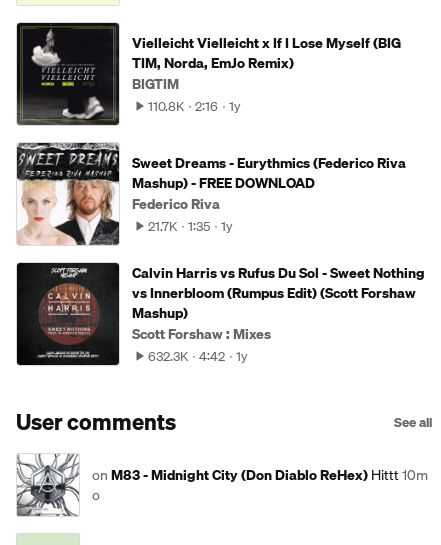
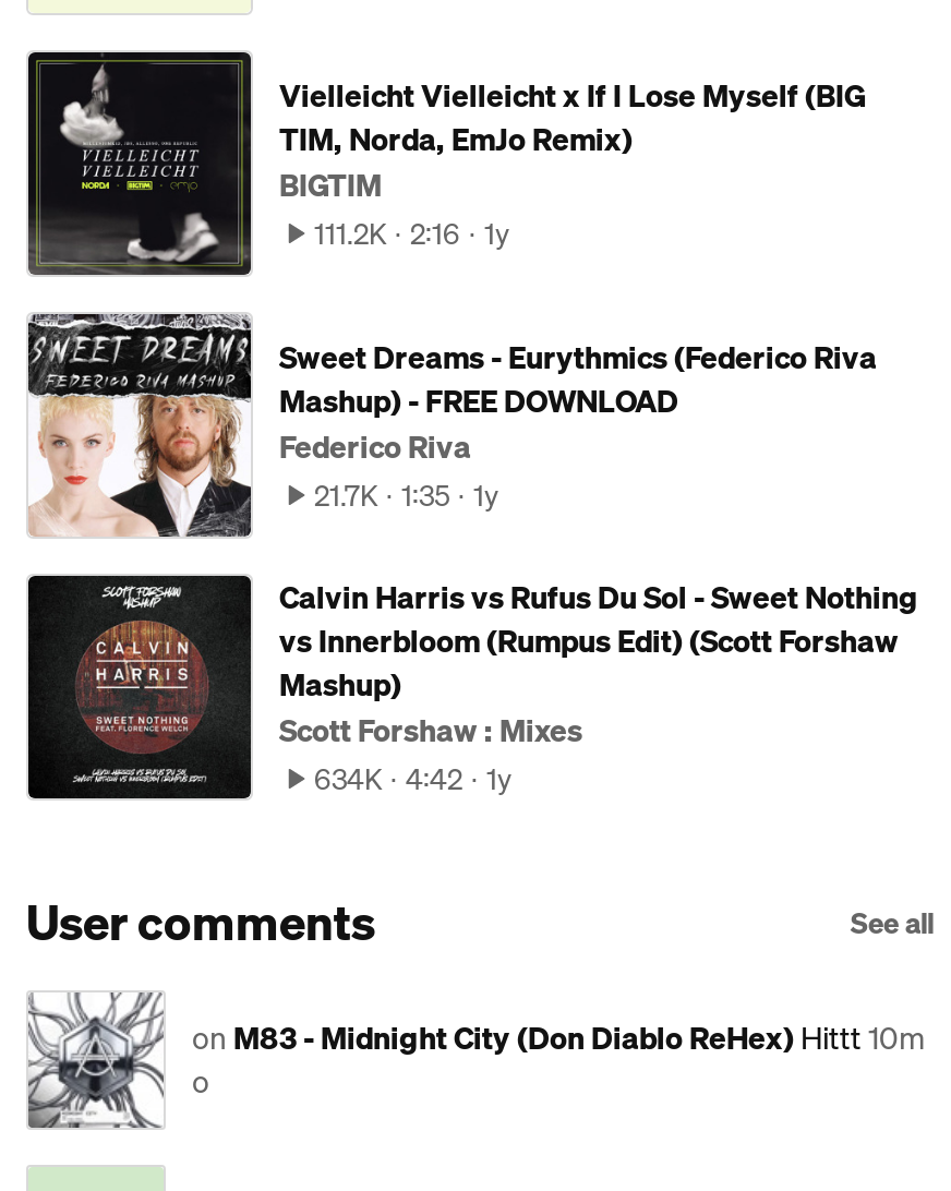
[148,96,241,116] 110.8K 2:16 1y -> [314,212,510,256] 111.2K 2:16 1y
[148,346,248,366] 632.3K 4:42 1y -> [314,758,513,801] 634K 4:42 1y

